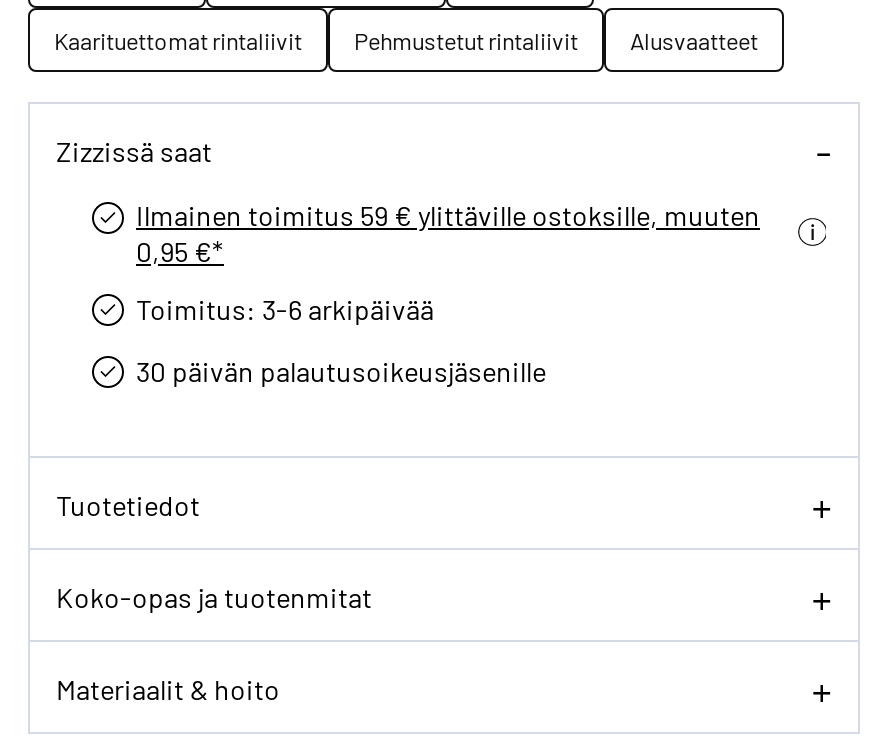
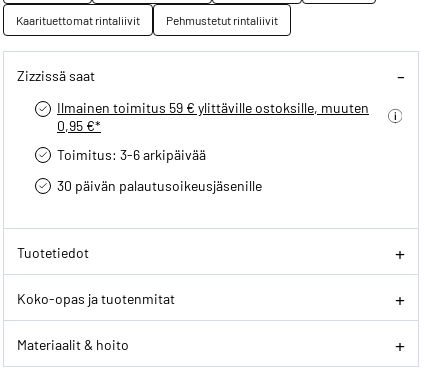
[630,25,758,57] Alusvaatteet -> none

